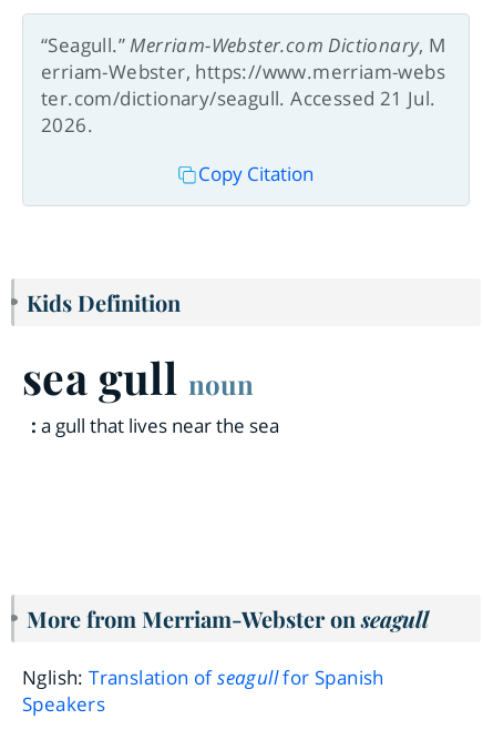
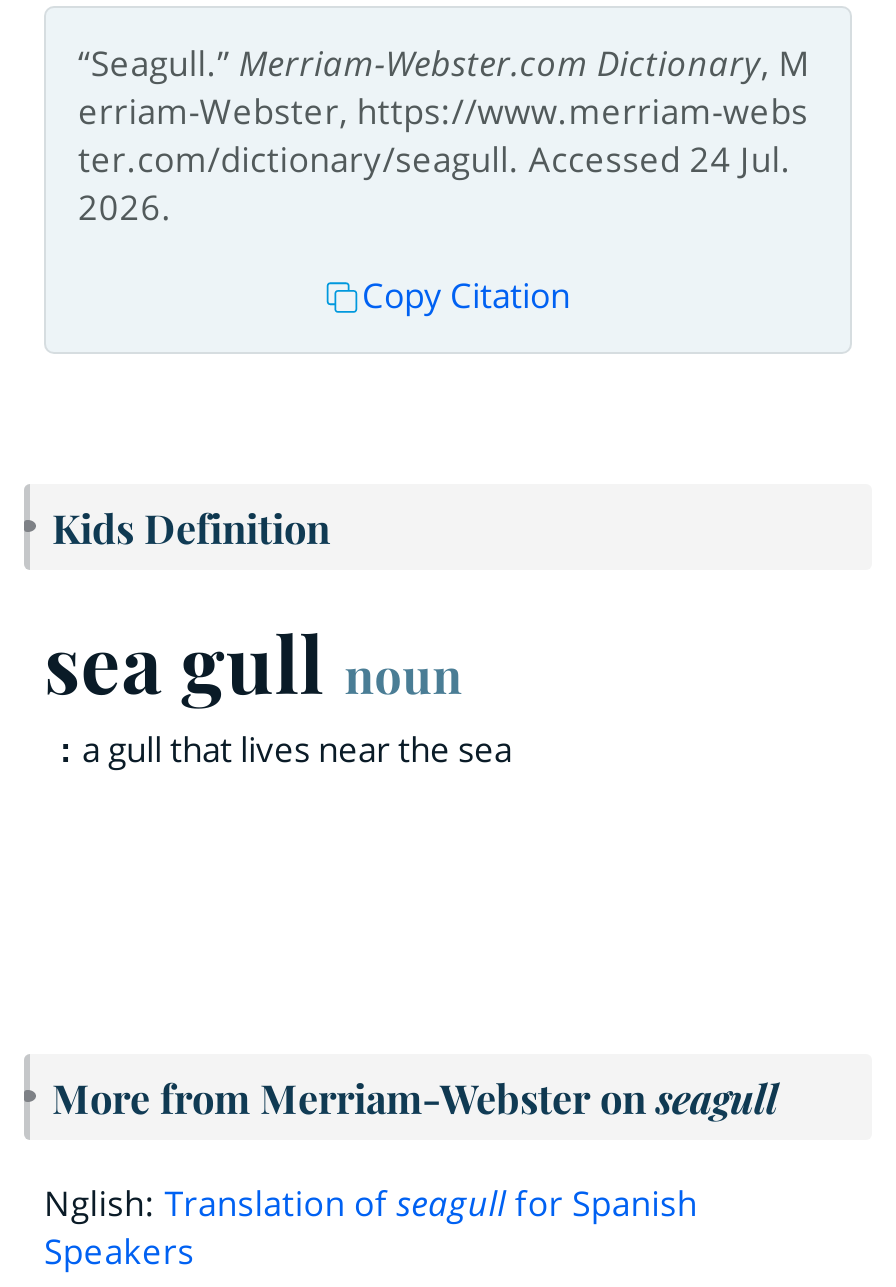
[41,85,436,111] ter.com/dictionary/seagull. Accessed 21 Jul. -> [78,136,791,182] ter.com/dictionary/seagull. Accessed 24 Jul.

